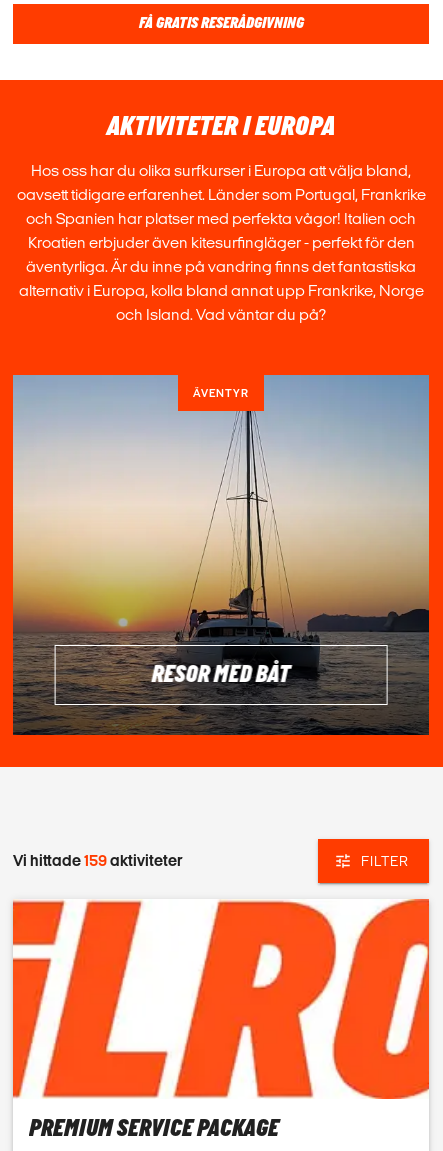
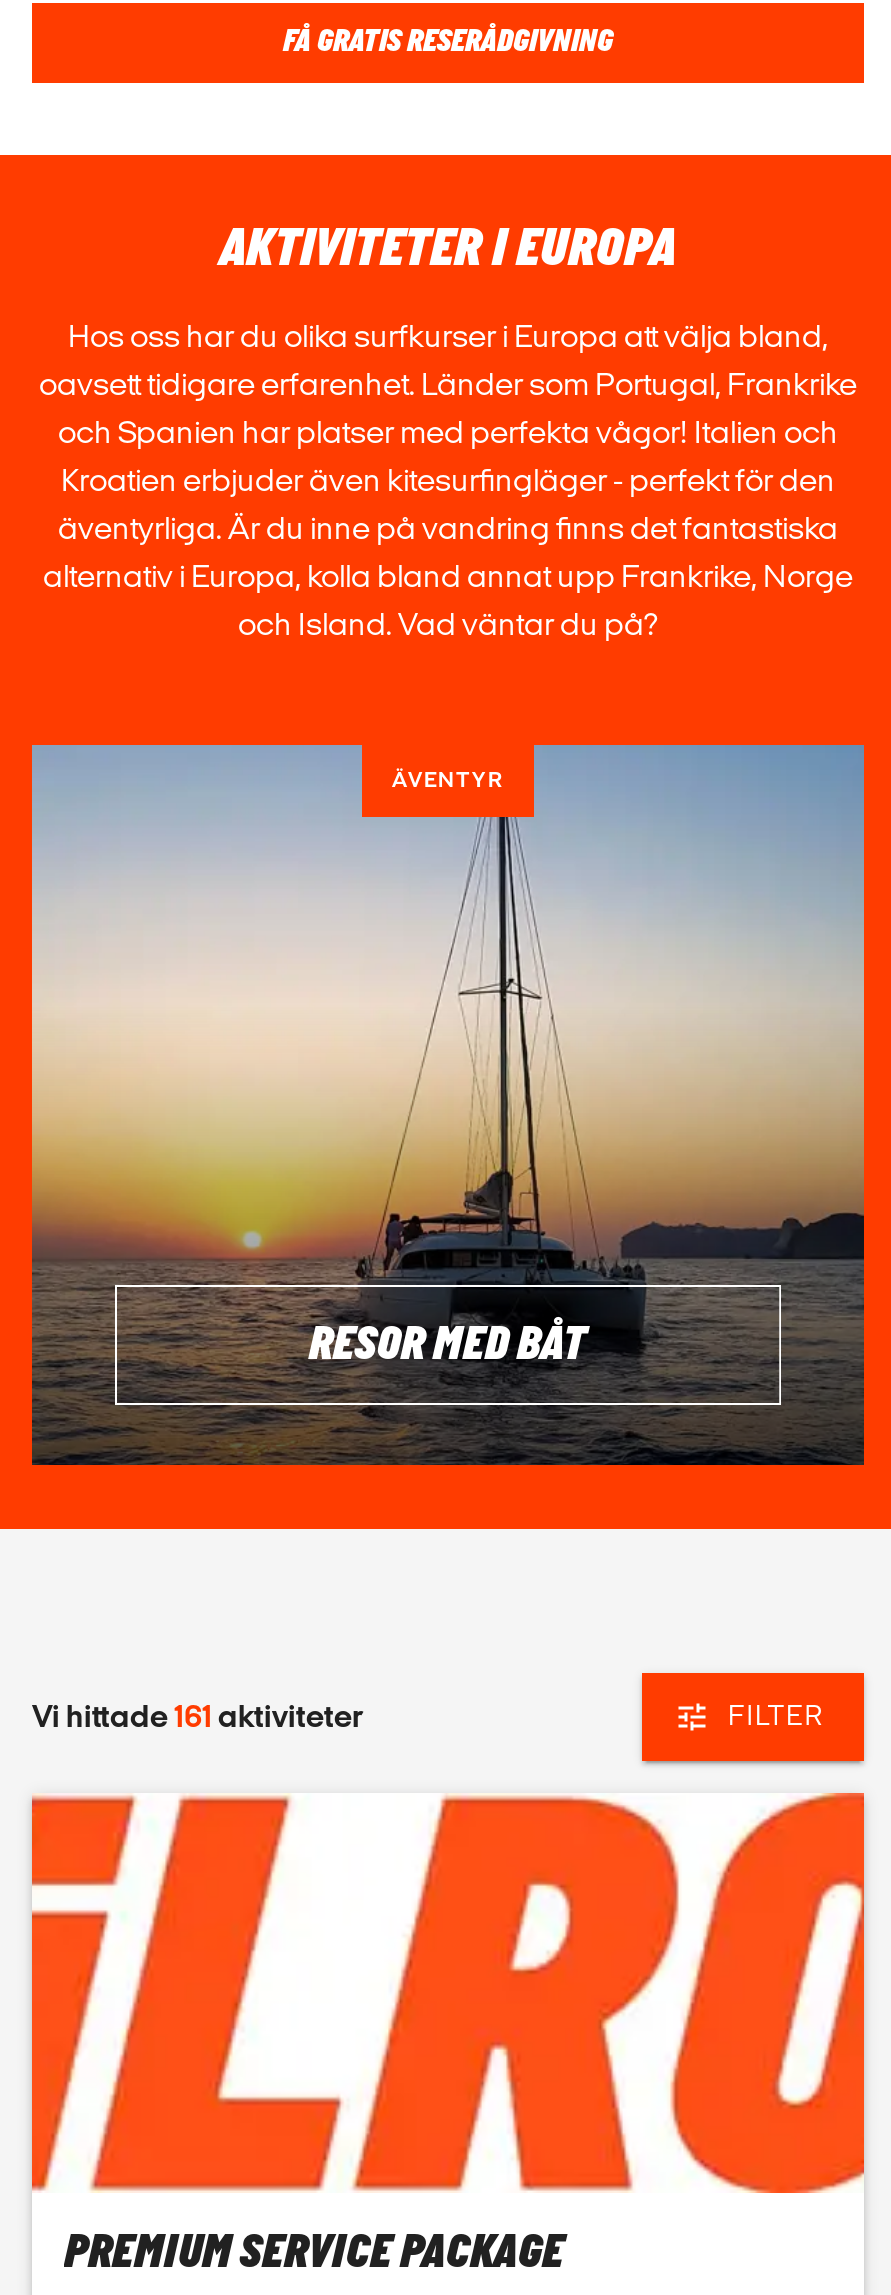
[13,852,183,869] Vi hittade 159 aktiviteter -> [32,1699,364,1733] Vi hittade 161 aktiviteter

